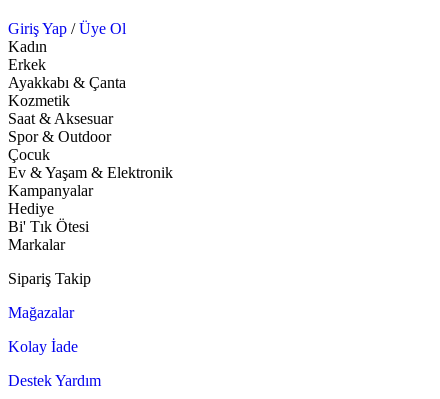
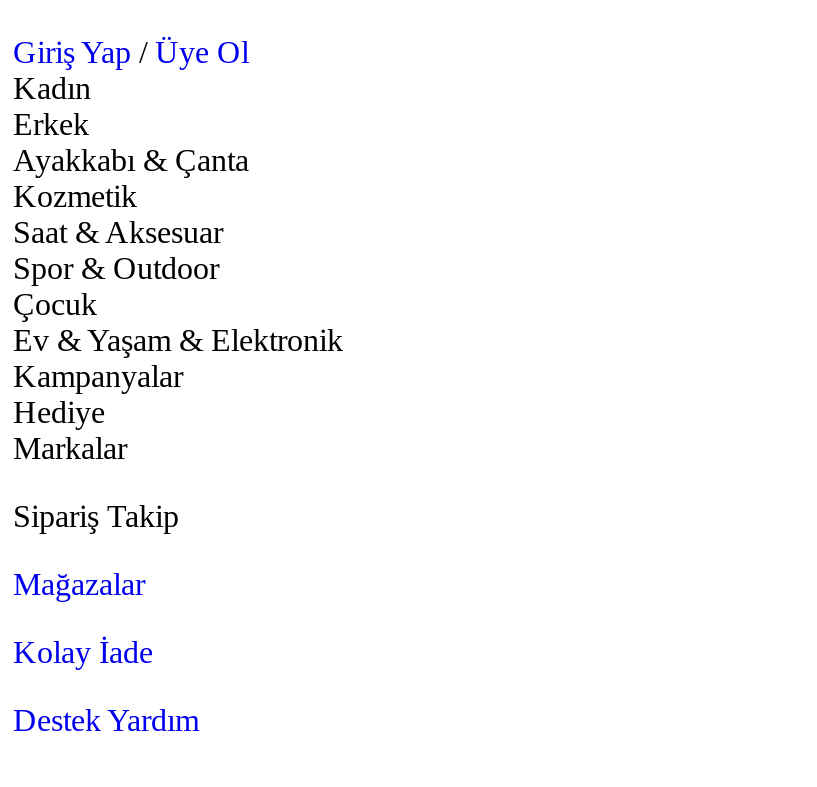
[8,218,89,235] Bi' Tık Ötesi -> none

